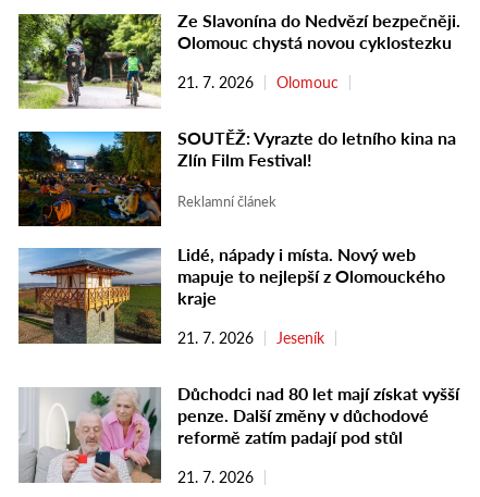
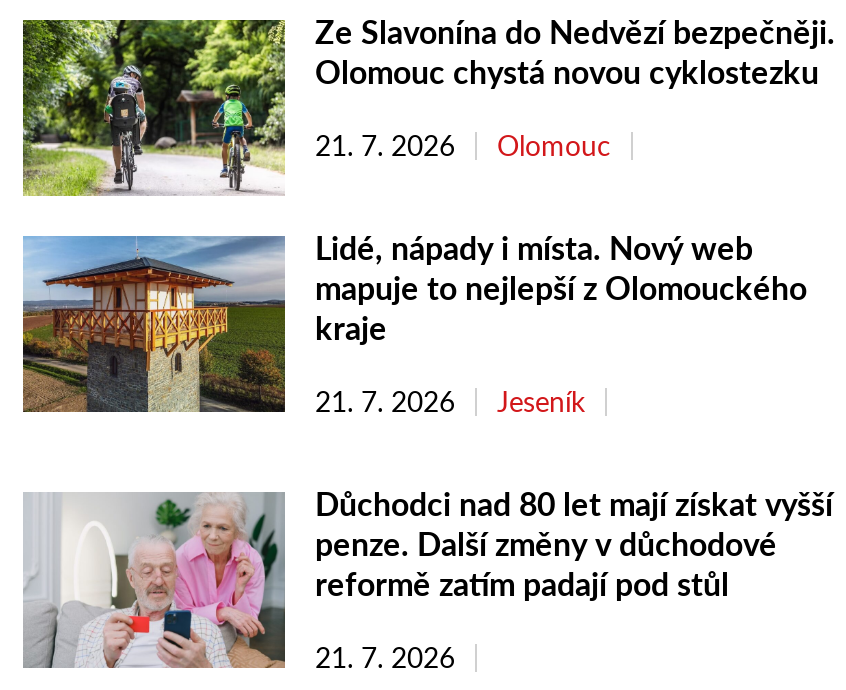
[17,127,456,227] [image] | SOUTĚŽ: Vyrazte do letního kina na | Zlín Film Festival! | Reklamní článek -> none

